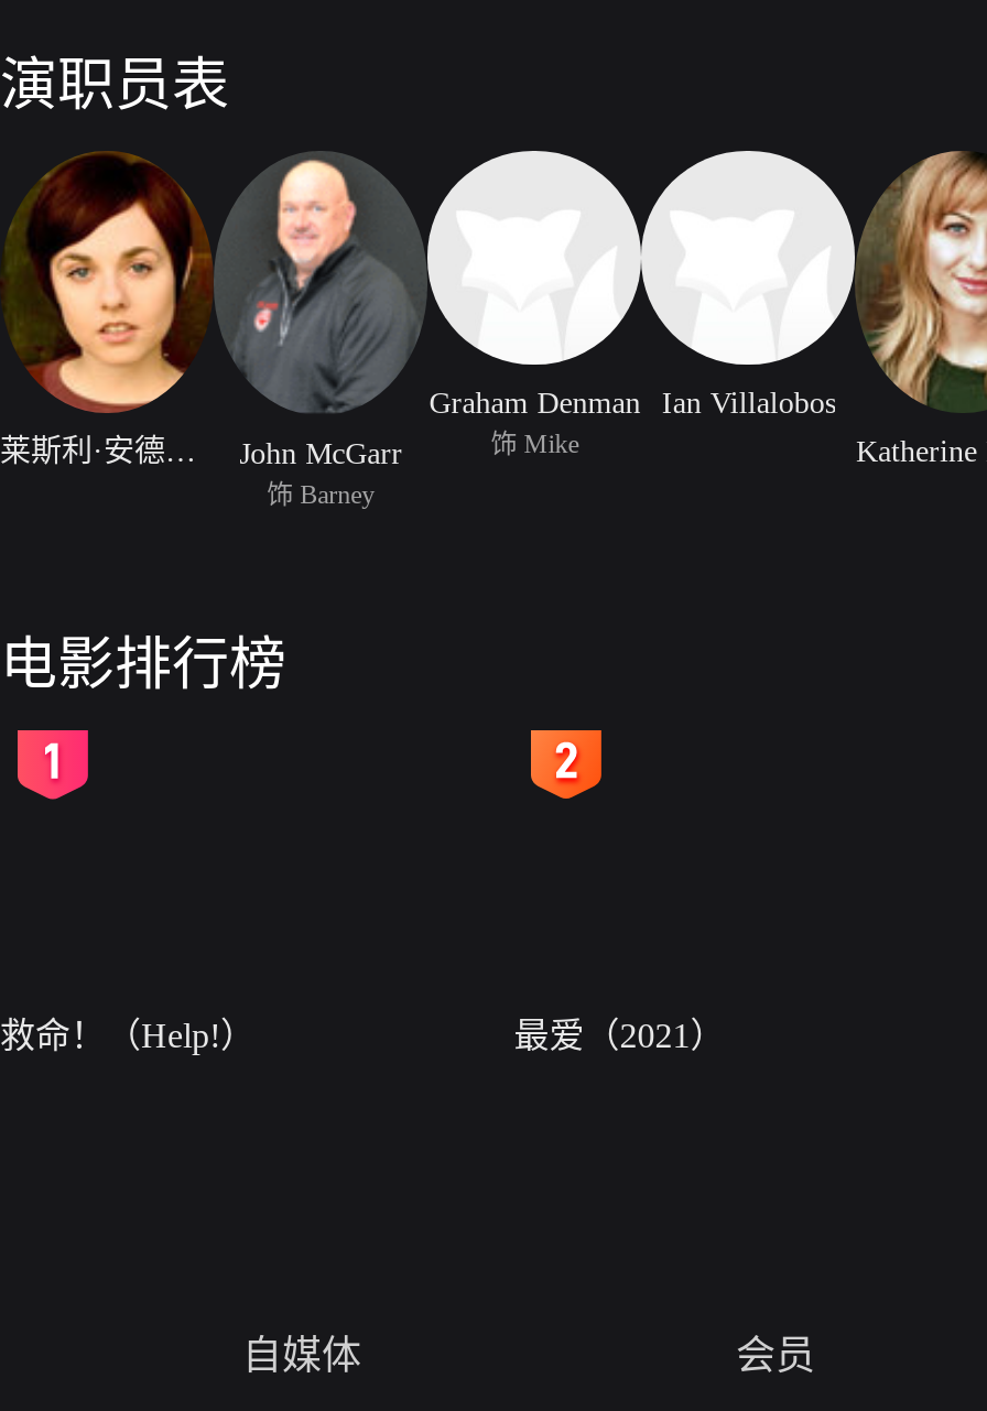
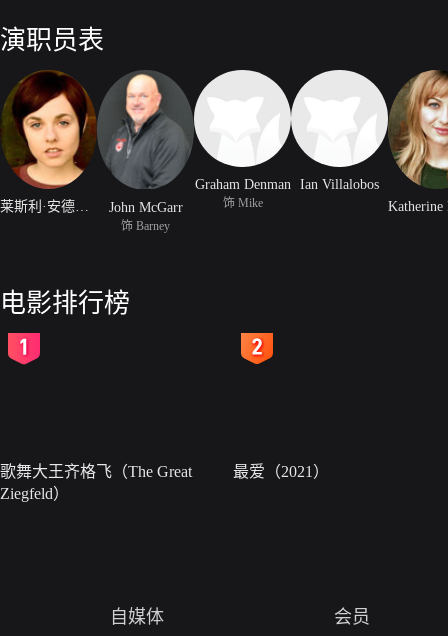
[0,1017,256,1055] 救命！（Help!） -> [0,463,192,502] 歌舞大王齐格飞（The Great | Ziegfeld）

